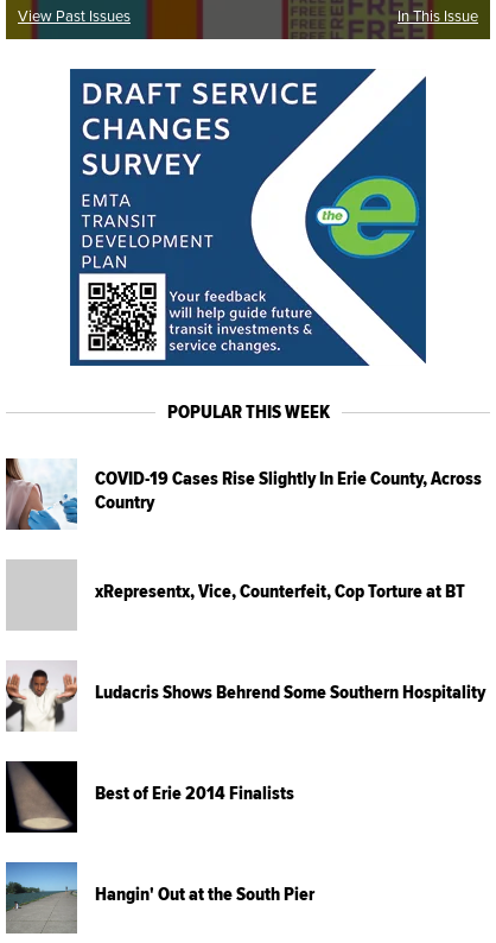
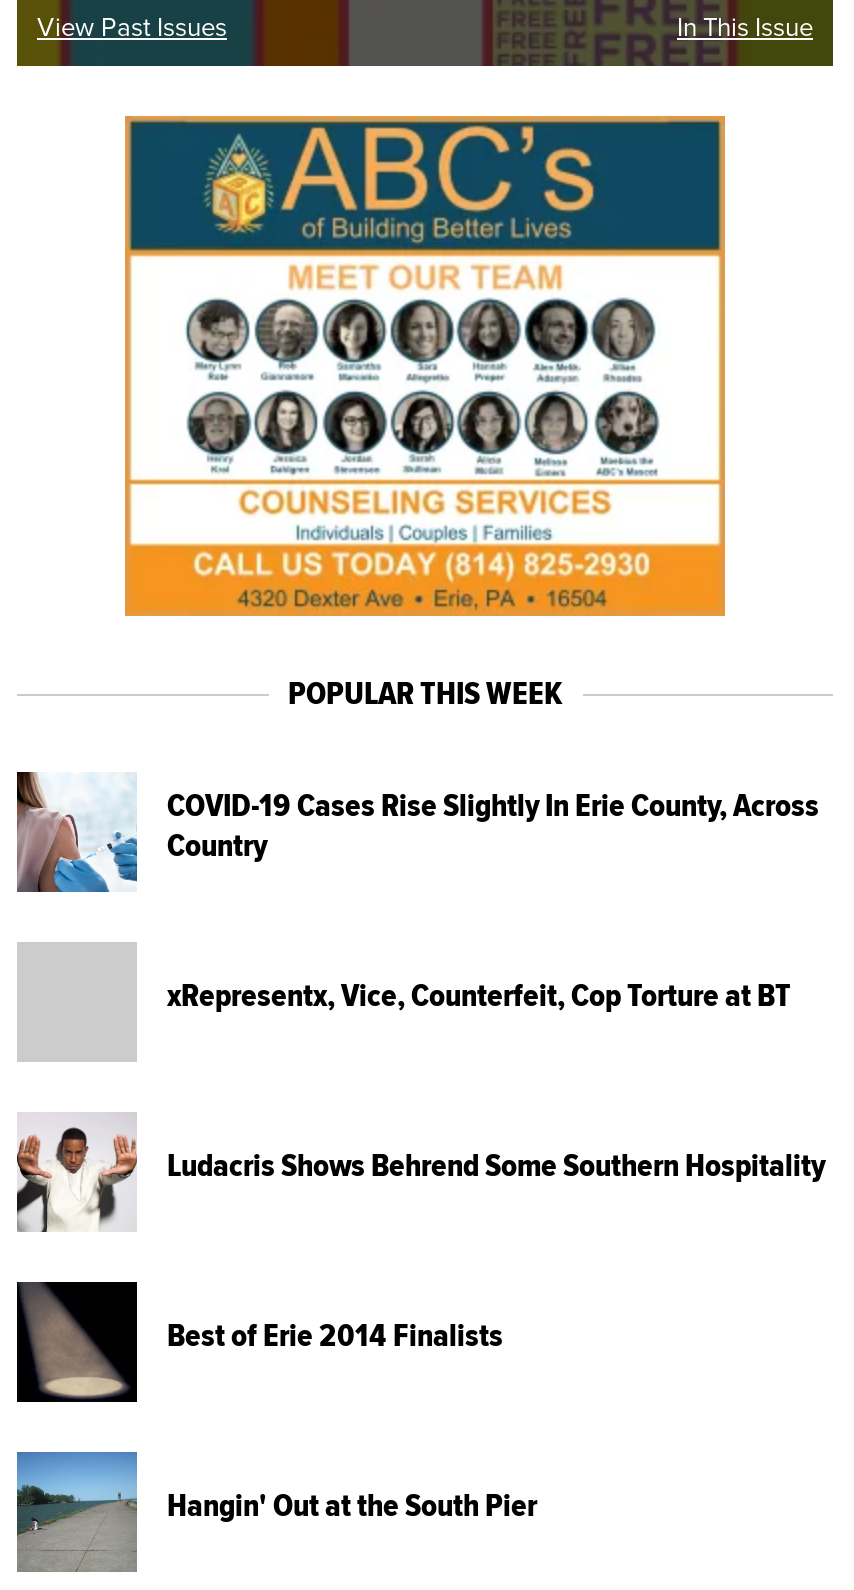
[69,68,427,367] [image] -> [123,114,727,618] [image]

